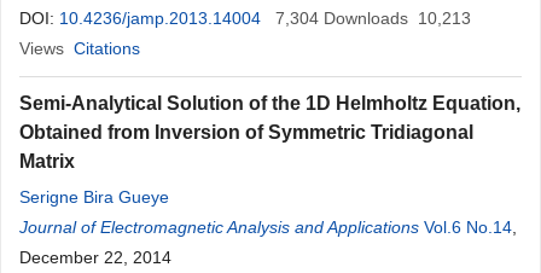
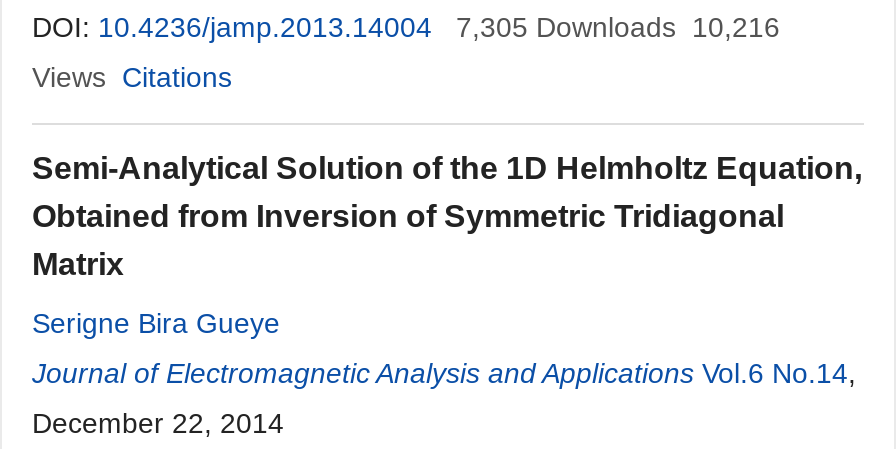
[19,8,471,28] DOI: 10.4236/jamp.2013.14004 7,304 Downloads 10,213 -> [32,11,780,43] DOI: 10.4236/jamp.2013.14004 7,305 Downloads 10,216

